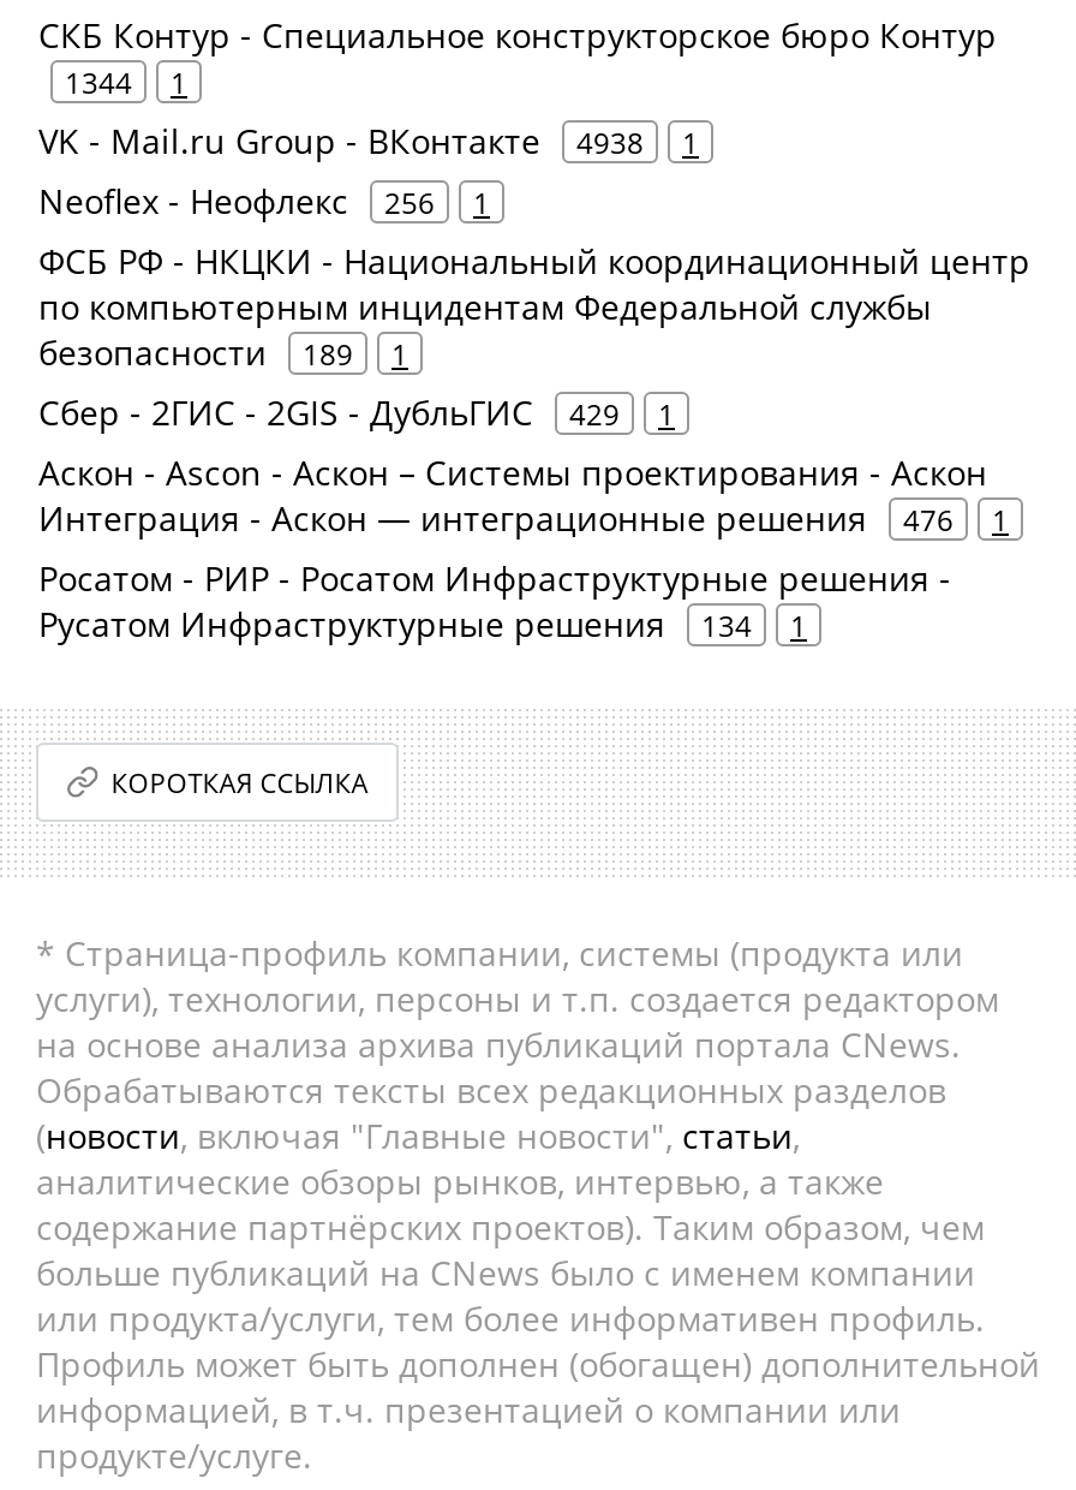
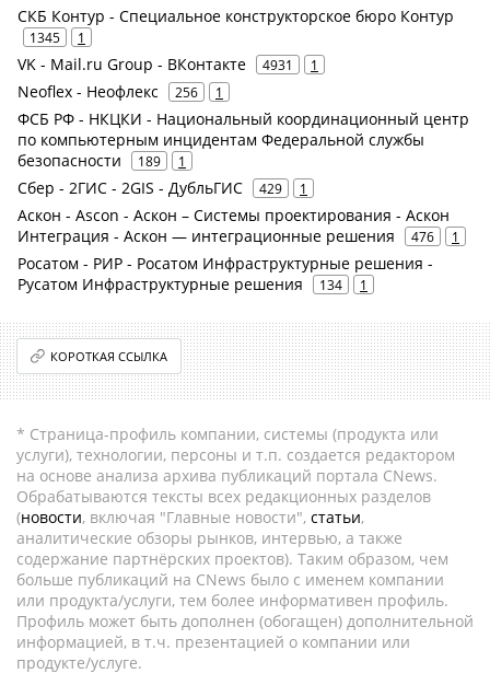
[65,62,187,101] 1344 1 -> [30,28,85,46] 1345 1
[38,118,699,163] VK - Mail.ru Group - ВКонтакте 4938 1 -> [17,54,318,74] VK - Mail.ru Group - ВКонтакте 4931 1

